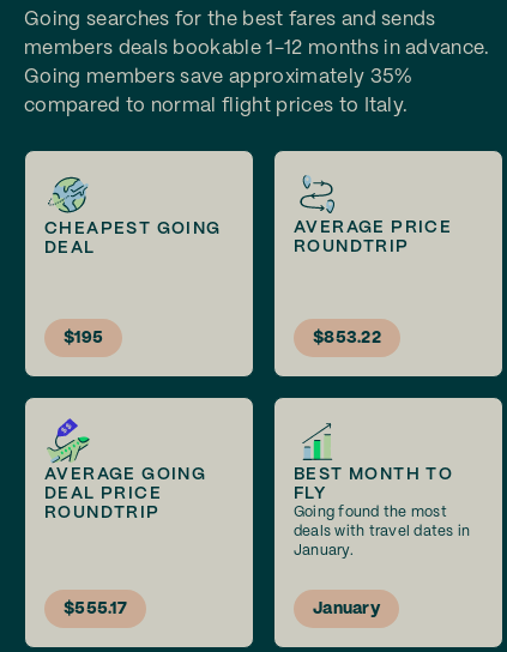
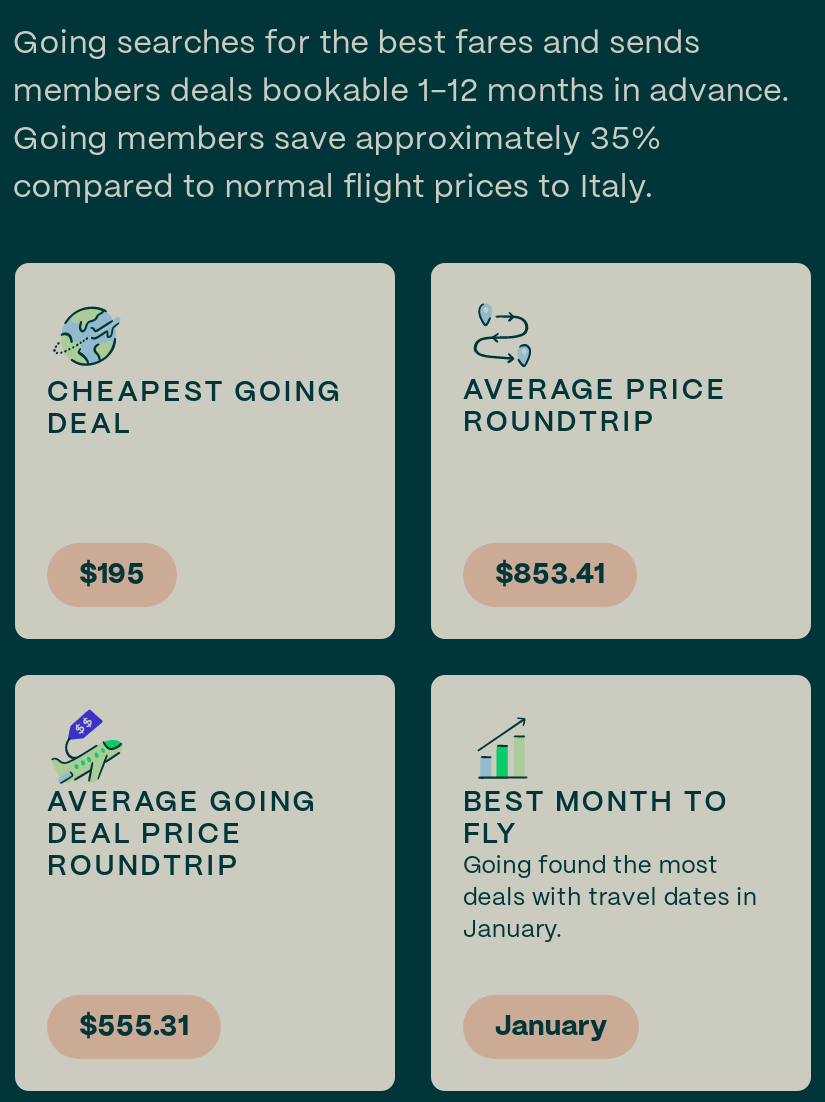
[313,330,381,346] $853.22 -> [495,561,605,589] $853.41
[64,600,127,617] $555.17 -> [79,1013,189,1041] $555.31

